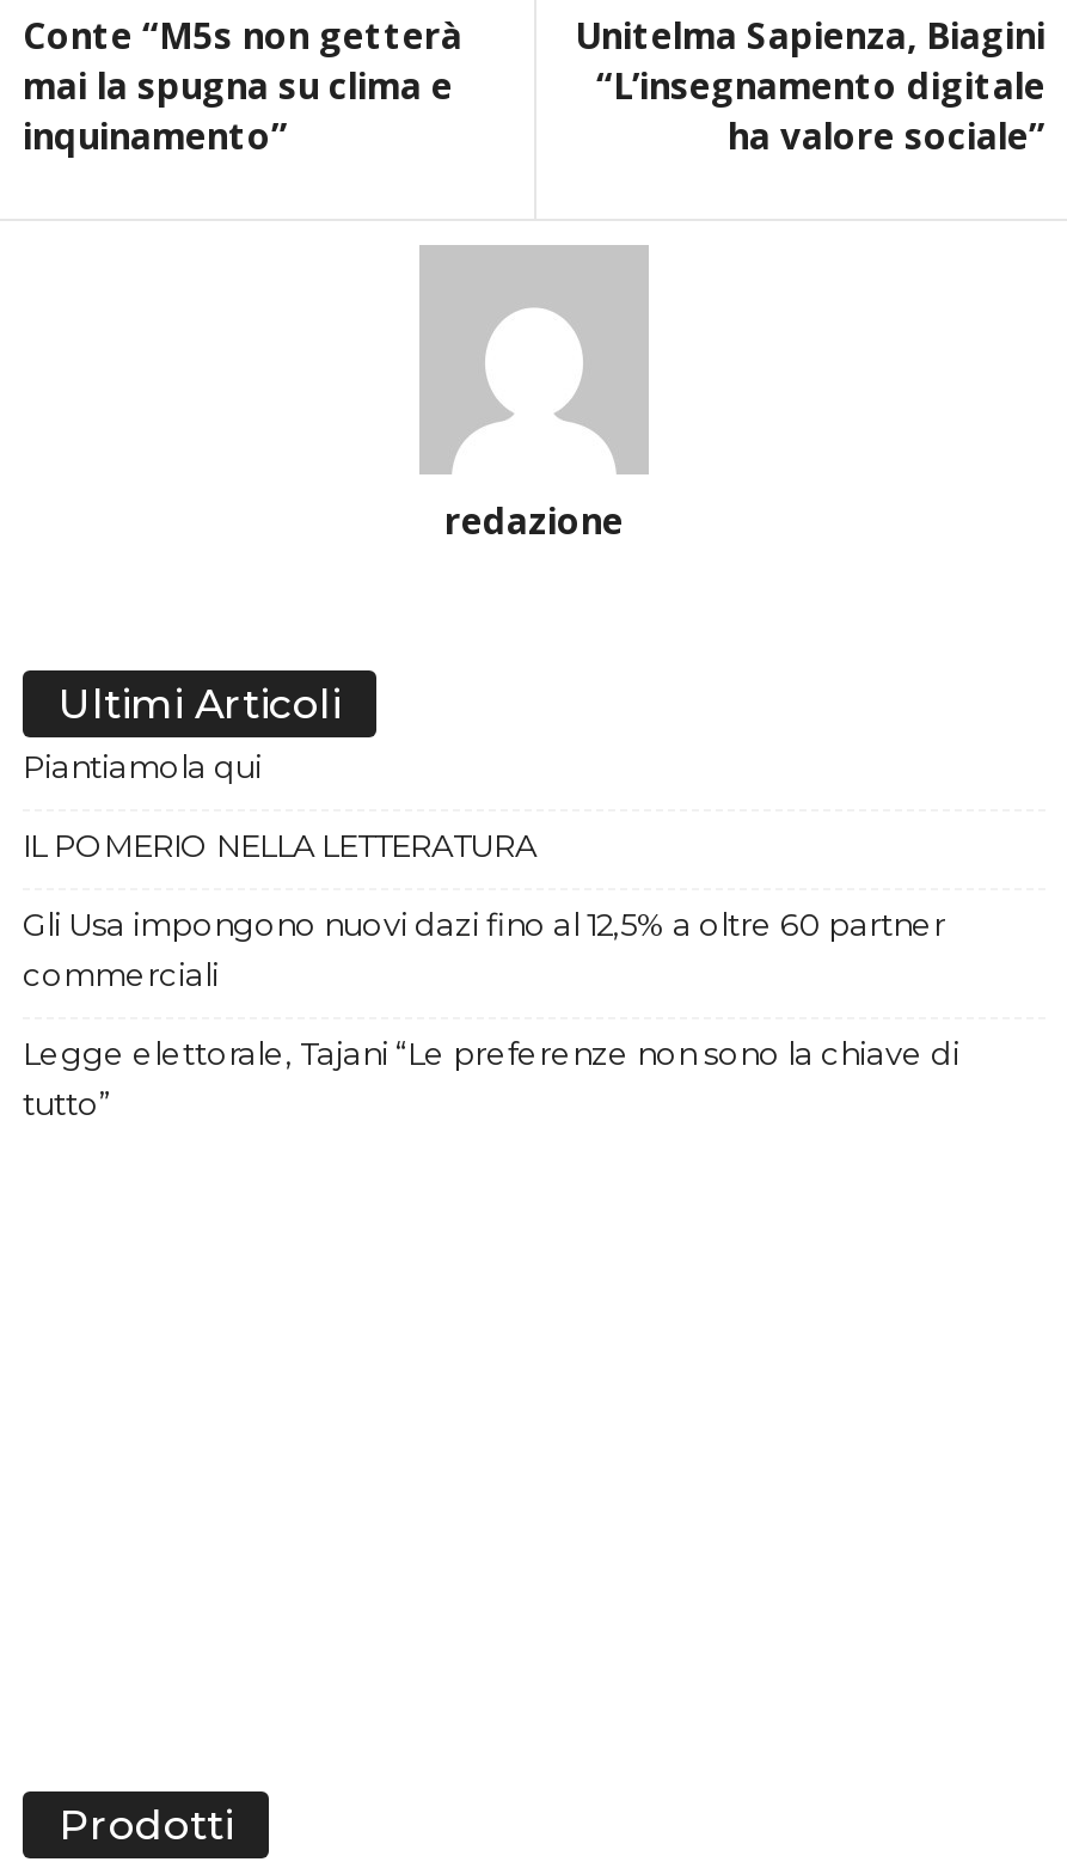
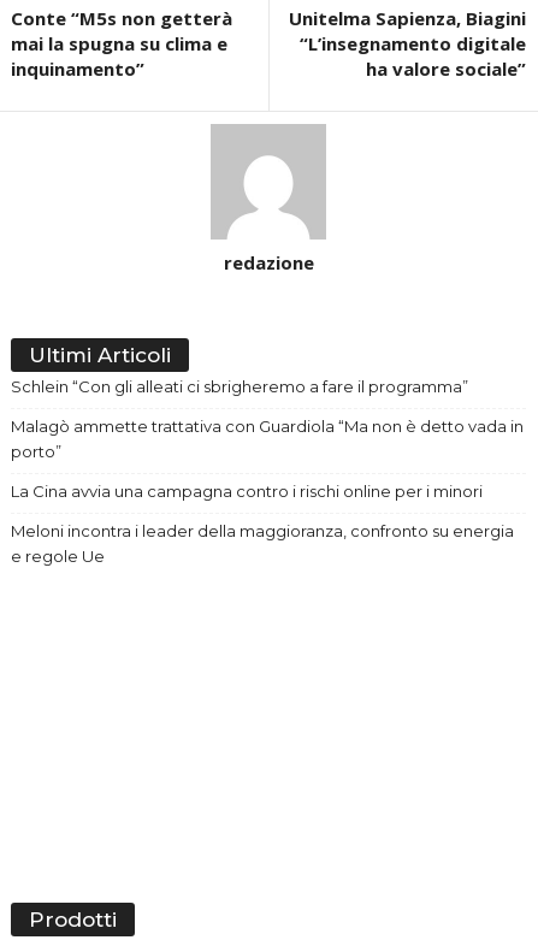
[23,748,262,786] Piantiamola qui -> [11,377,468,396] Schlein “Con gli alleati ci sbrigheremo a fare il programma”
[23,827,536,865] IL POMERIO NELLA LETTERATURA -> [11,417,524,461] Malagò ammette trattativa con Guardiola “Ma non è detto vada in | porto”
[23,905,945,994] Gli Usa impongono nuovi dazi fino al 12,5% a oltre 60 partner | commerciali -> [11,482,483,501] La Cina avvia una campagna contro i rischi online per i minori
[23,1034,959,1123] Legge elettorale, Tajani “Le preferenze non sono la chiave di | tutto” -> [11,522,514,566] Meloni incontra i leader della maggioranza, confronto su energia | e regole Ue

